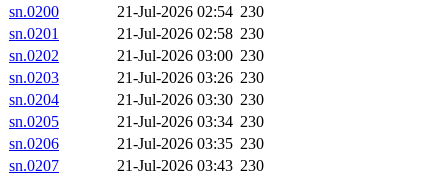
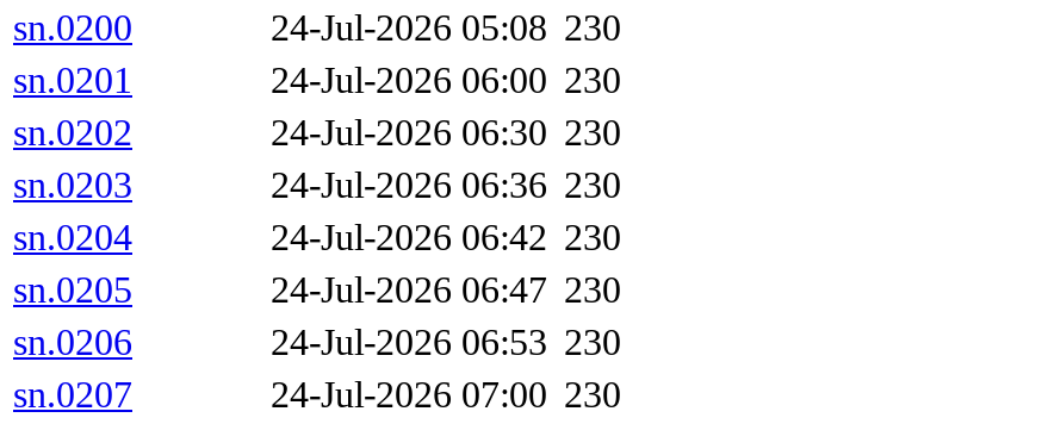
[117,3,264,20] 21-Jul-2026 02:54 230 -> [271,8,621,49] 24-Jul-2026 05:08 230
[117,25,264,42] 21-Jul-2026 02:58 230 -> [271,61,621,101] 24-Jul-2026 06:00 230
[117,47,264,64] 21-Jul-2026 03:00 230 -> [271,113,621,153] 24-Jul-2026 06:30 230
[117,69,264,86] 21-Jul-2026 03:26 230 -> [271,165,621,206] 24-Jul-2026 06:36 230
[117,91,264,108] 21-Jul-2026 03:30 230 -> [271,218,621,258] 24-Jul-2026 06:42 230
[117,113,264,130] 21-Jul-2026 03:34 230 -> [271,270,621,311] 24-Jul-2026 06:47 230
[117,135,264,152] 21-Jul-2026 03:35 230 -> [271,323,621,363] 24-Jul-2026 06:53 230
[117,157,264,174] 21-Jul-2026 03:43 230 -> [271,375,621,415] 24-Jul-2026 07:00 230

